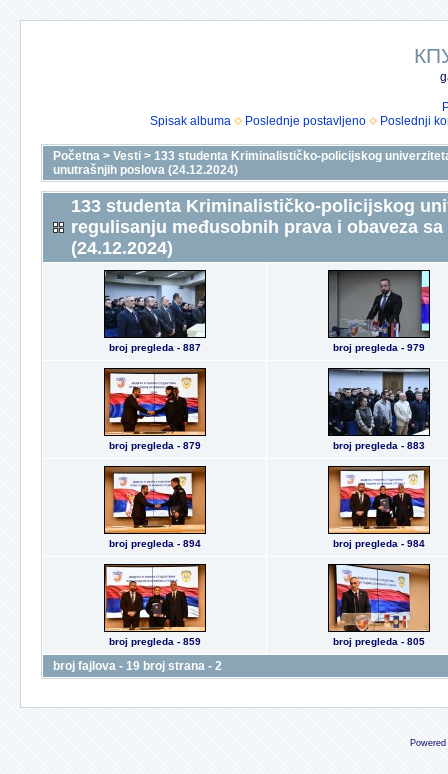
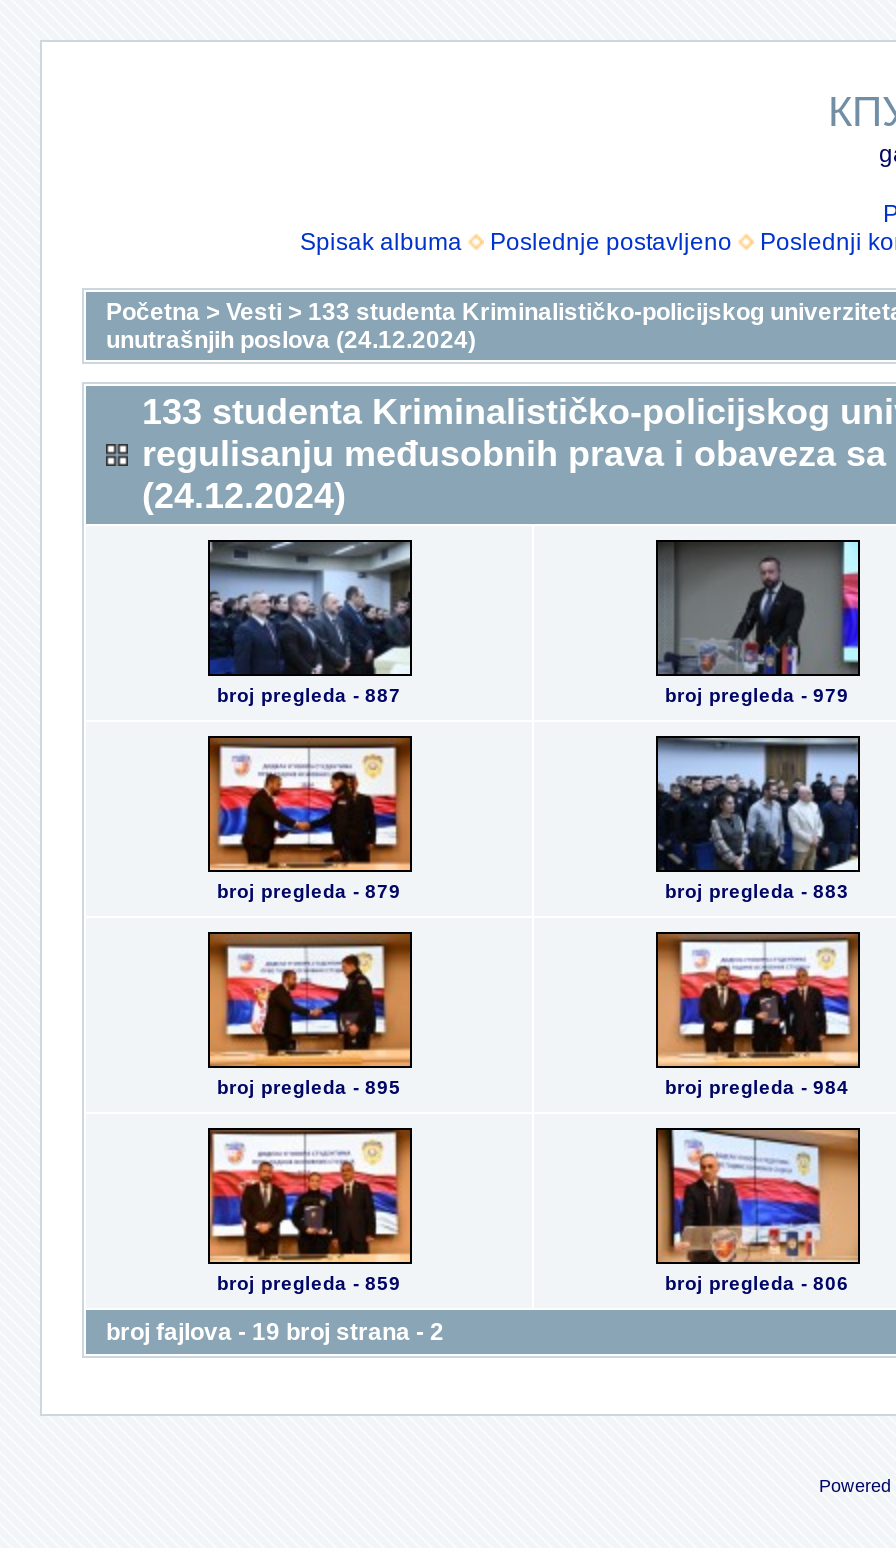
[108,538,200,549] broj pregleda - 894 -> [217,1076,401,1098] broj pregleda - 895
[332,636,424,647] broj pregleda - 805 -> [665,1272,849,1294] broj pregleda - 806

